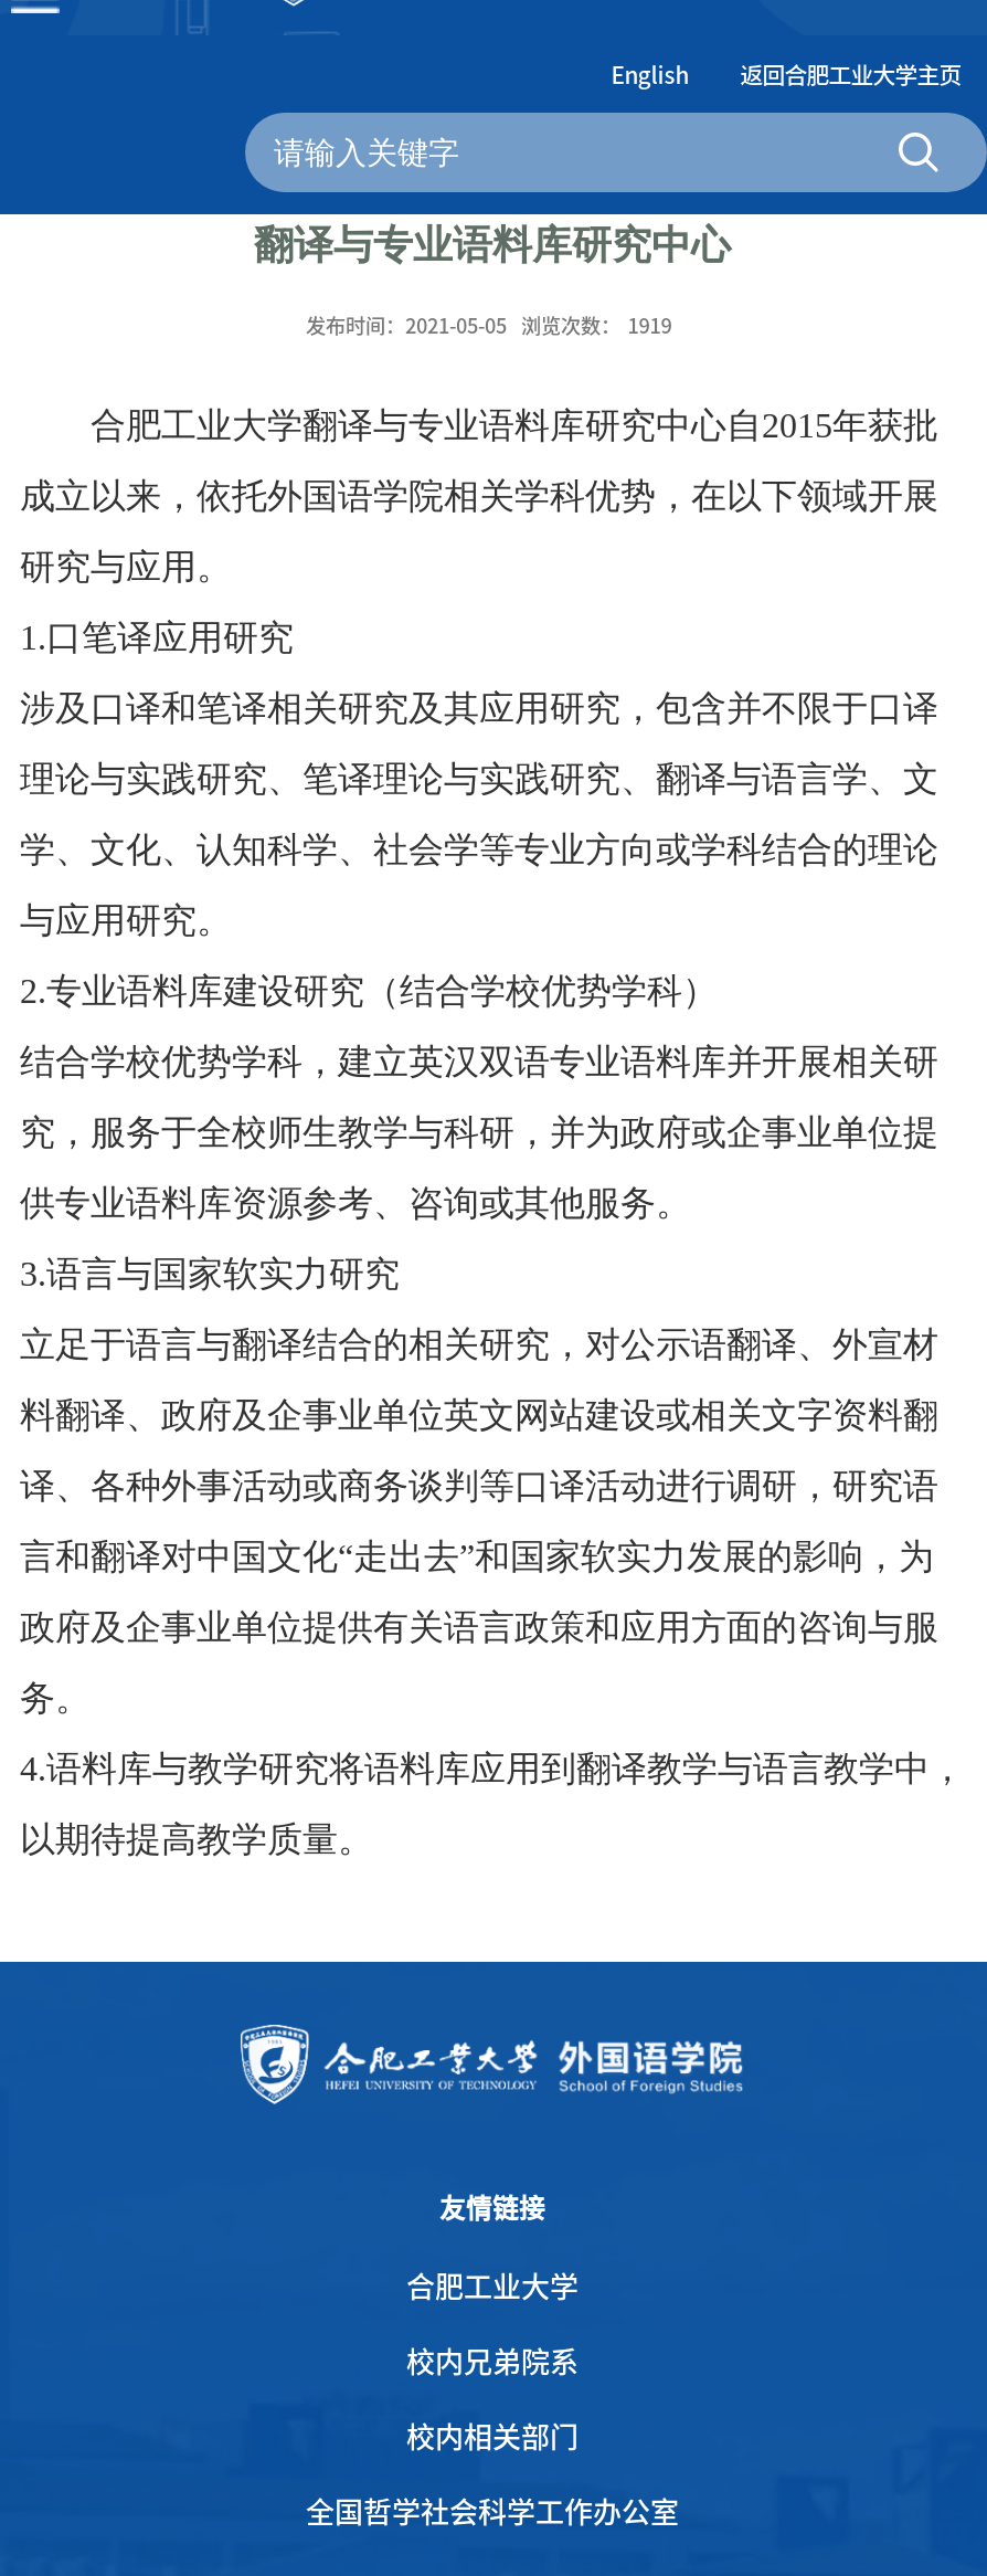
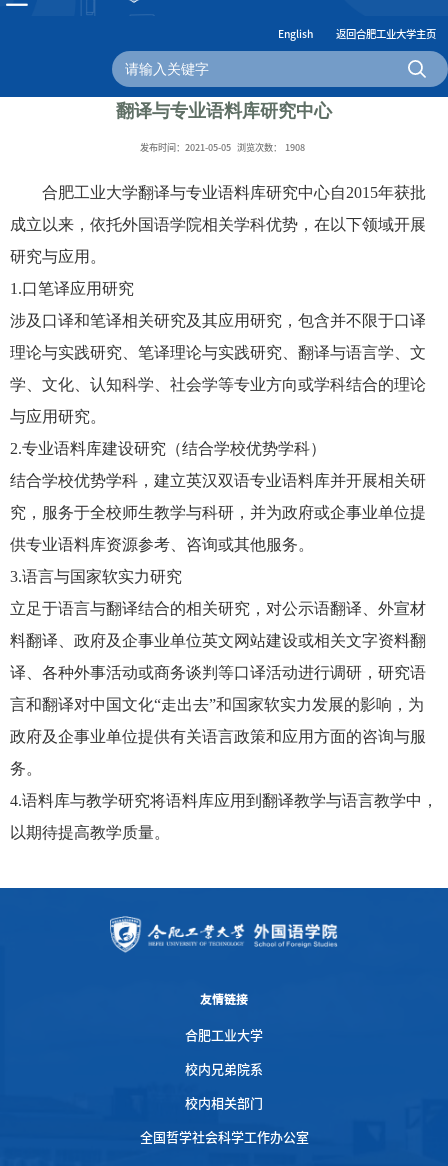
[306,310,672,341] 发布时间：2021-05-05 浏览次数： 1919 -> [139,140,305,154] 发布时间：2021-05-05 浏览次数： 1908

